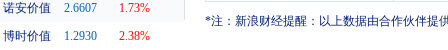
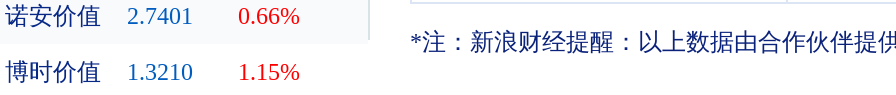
[63,1,96,15] 2.6607 -> [127,2,193,30] 2.7401
[119,1,150,15] 1.73% -> [238,2,300,30] 0.66%
[63,29,96,43] 1.2930 -> [127,58,193,86] 1.3210
[119,29,150,43] 2.38% -> [238,58,300,86] 1.15%

